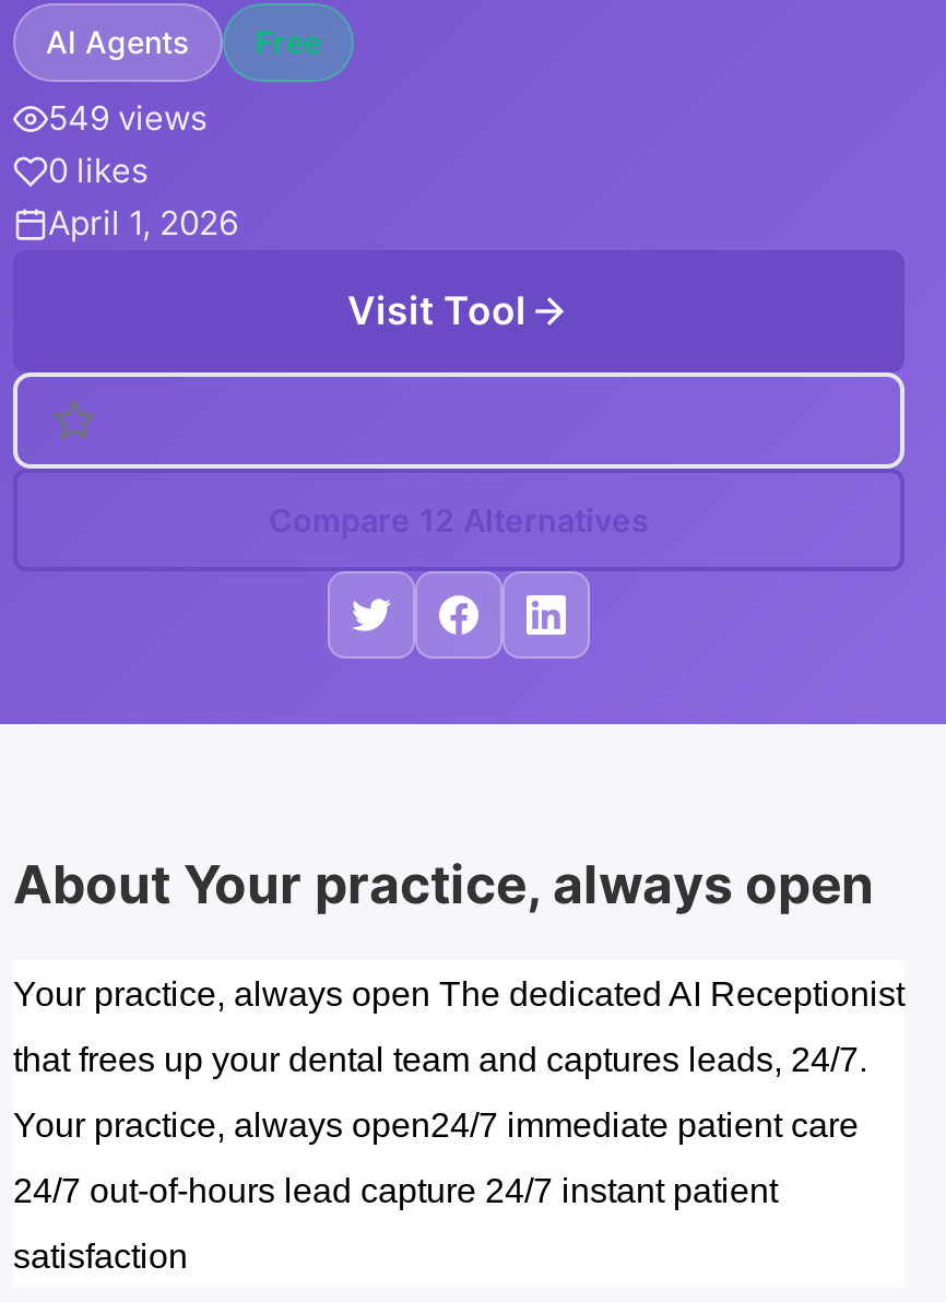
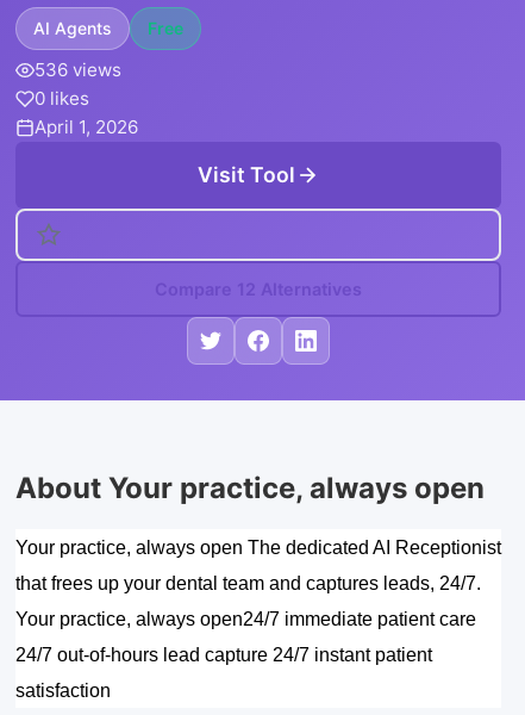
[48,97,208,139] 549 views -> [35,58,121,81] 536 views

